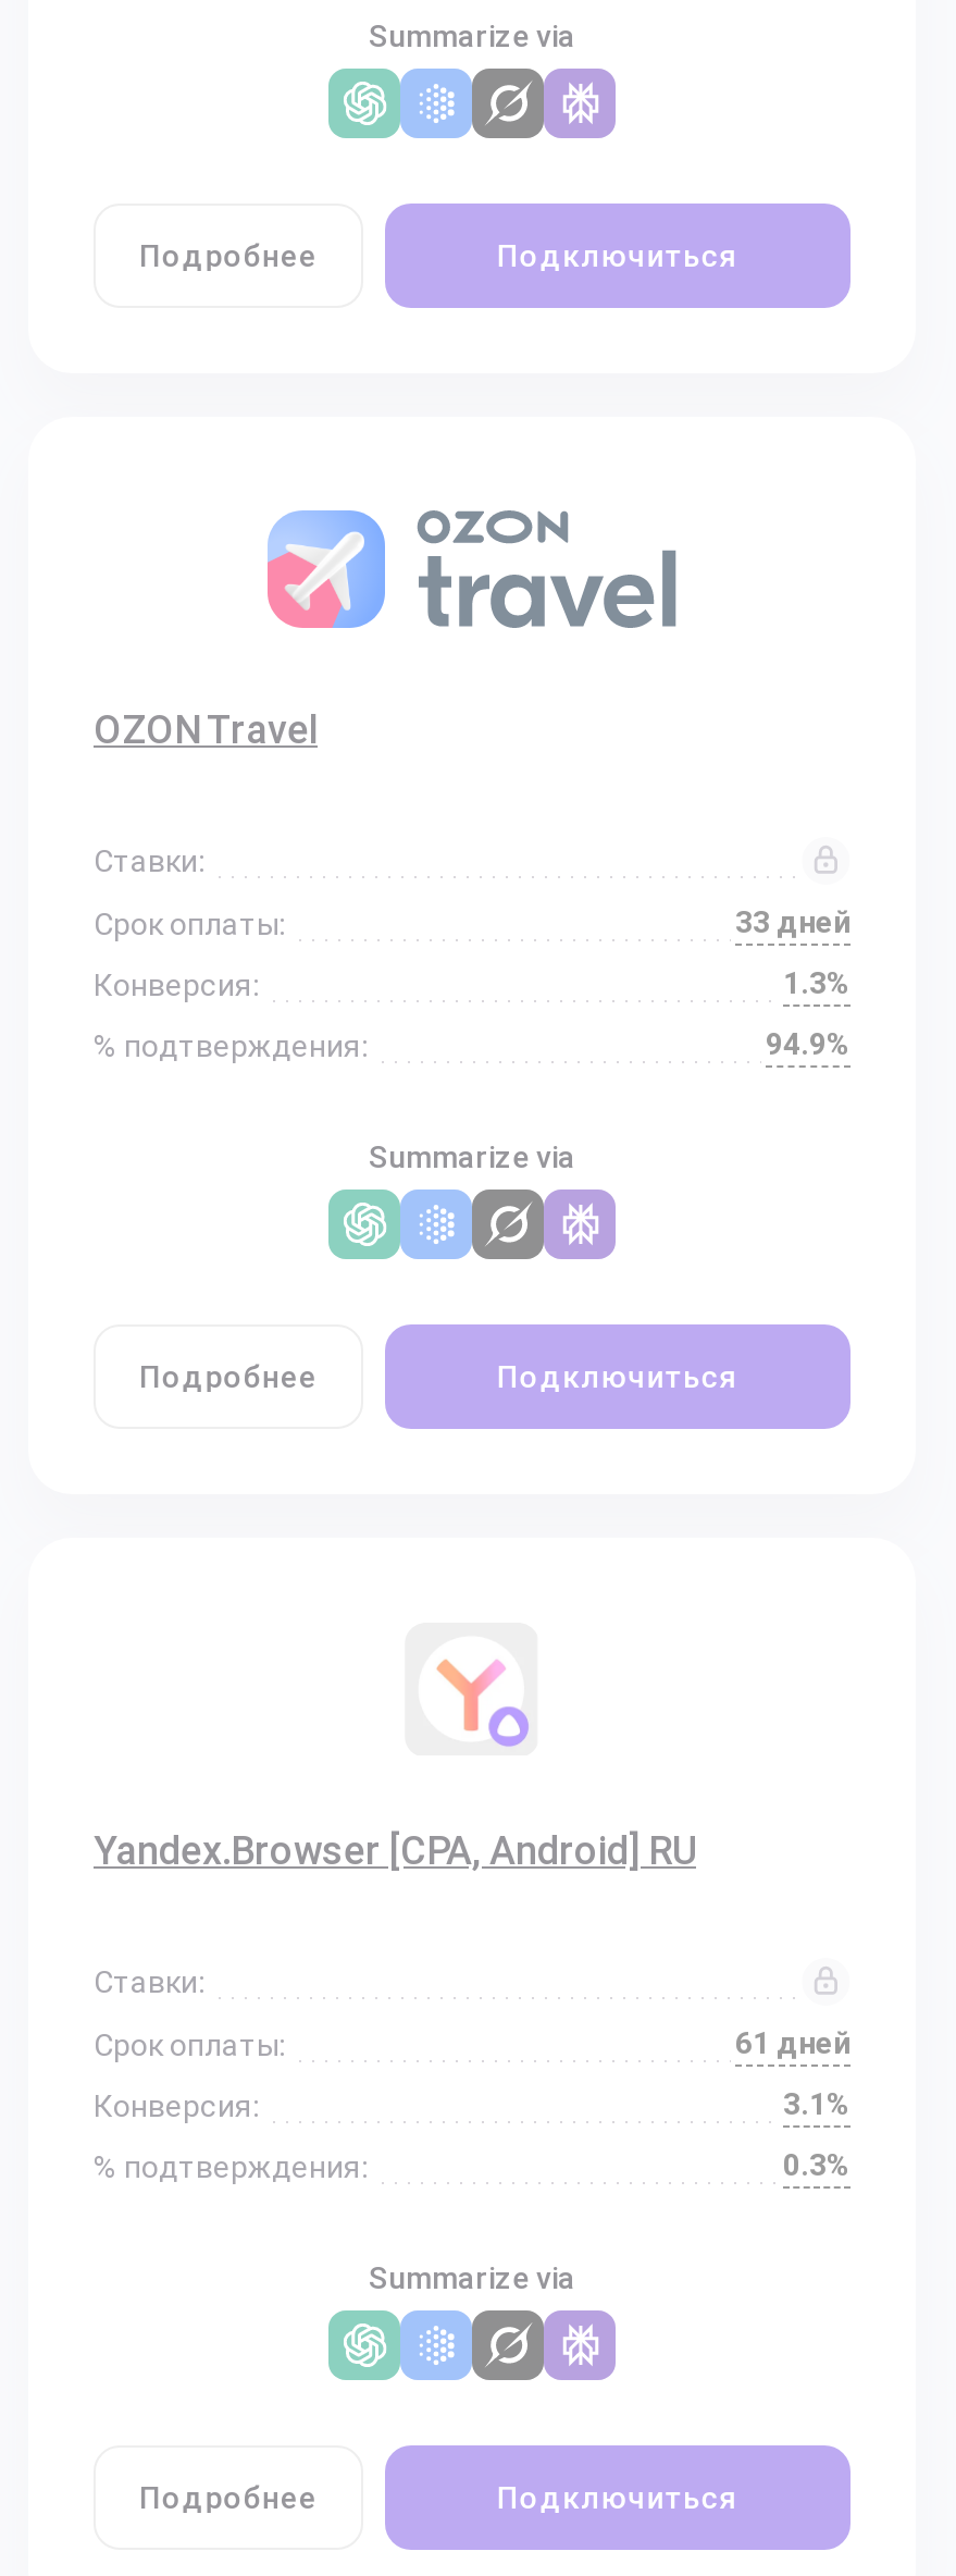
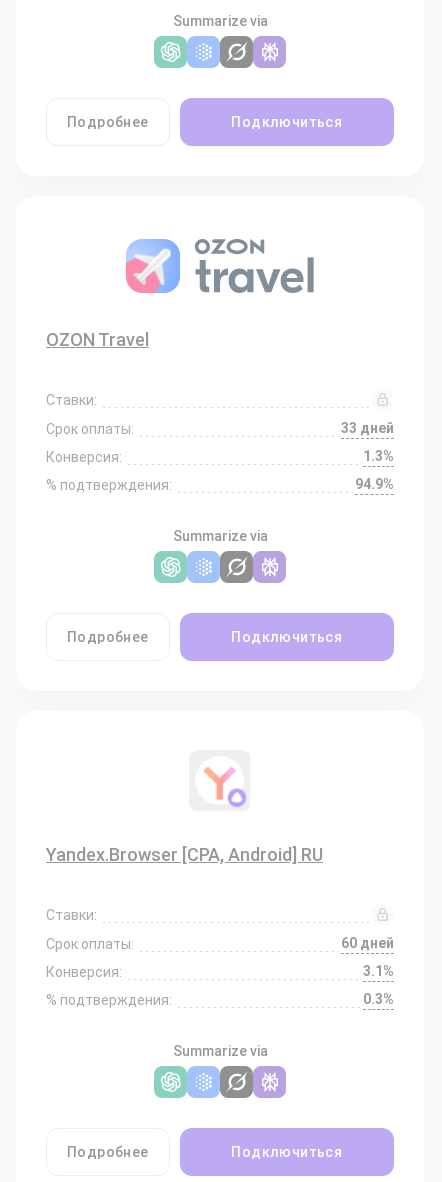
[735,2025,851,2060] 61 дней -> [341,935,394,951] 60 дней

